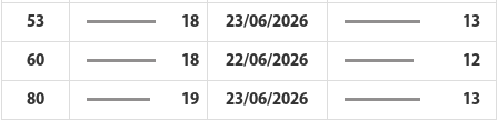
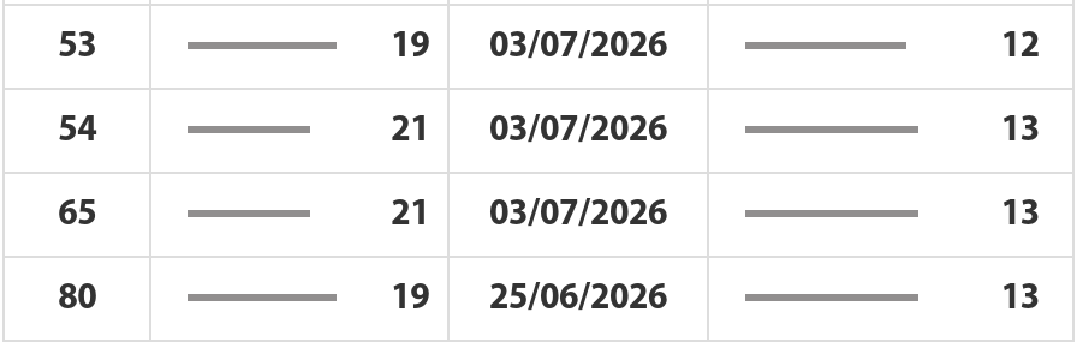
[181,13,308,31] 18 | 23/06/2026 -> [58,28,1039,150] 19 | 03/07/2026 | 12 | 54 | 21 | 03/07/2026
[27,52,45,70] 60 -> [58,196,97,234] 65
[181,52,199,70] 18 -> [391,196,430,234] 21
[226,52,308,70] 22/06/2026 -> [489,196,667,234] 03/07/2026
[463,52,481,70] 12 -> [1001,196,1039,234] 13
[181,91,308,109] 19 23/06/2026 -> [391,280,667,318] 19 25/06/2026

